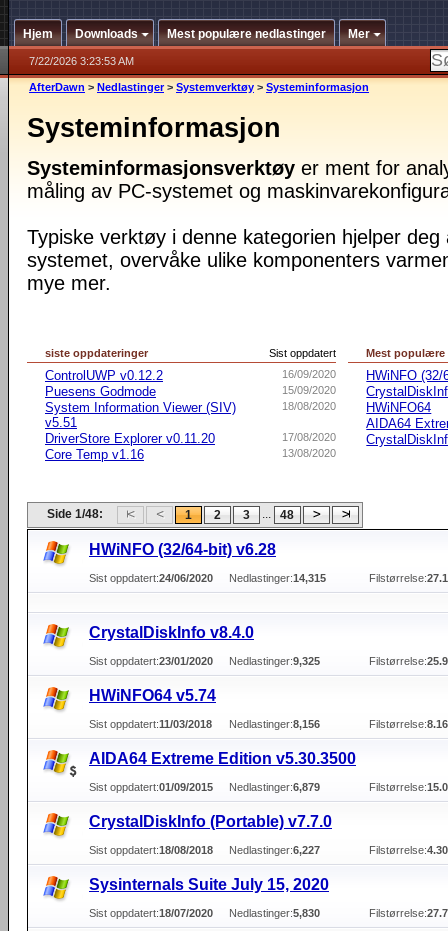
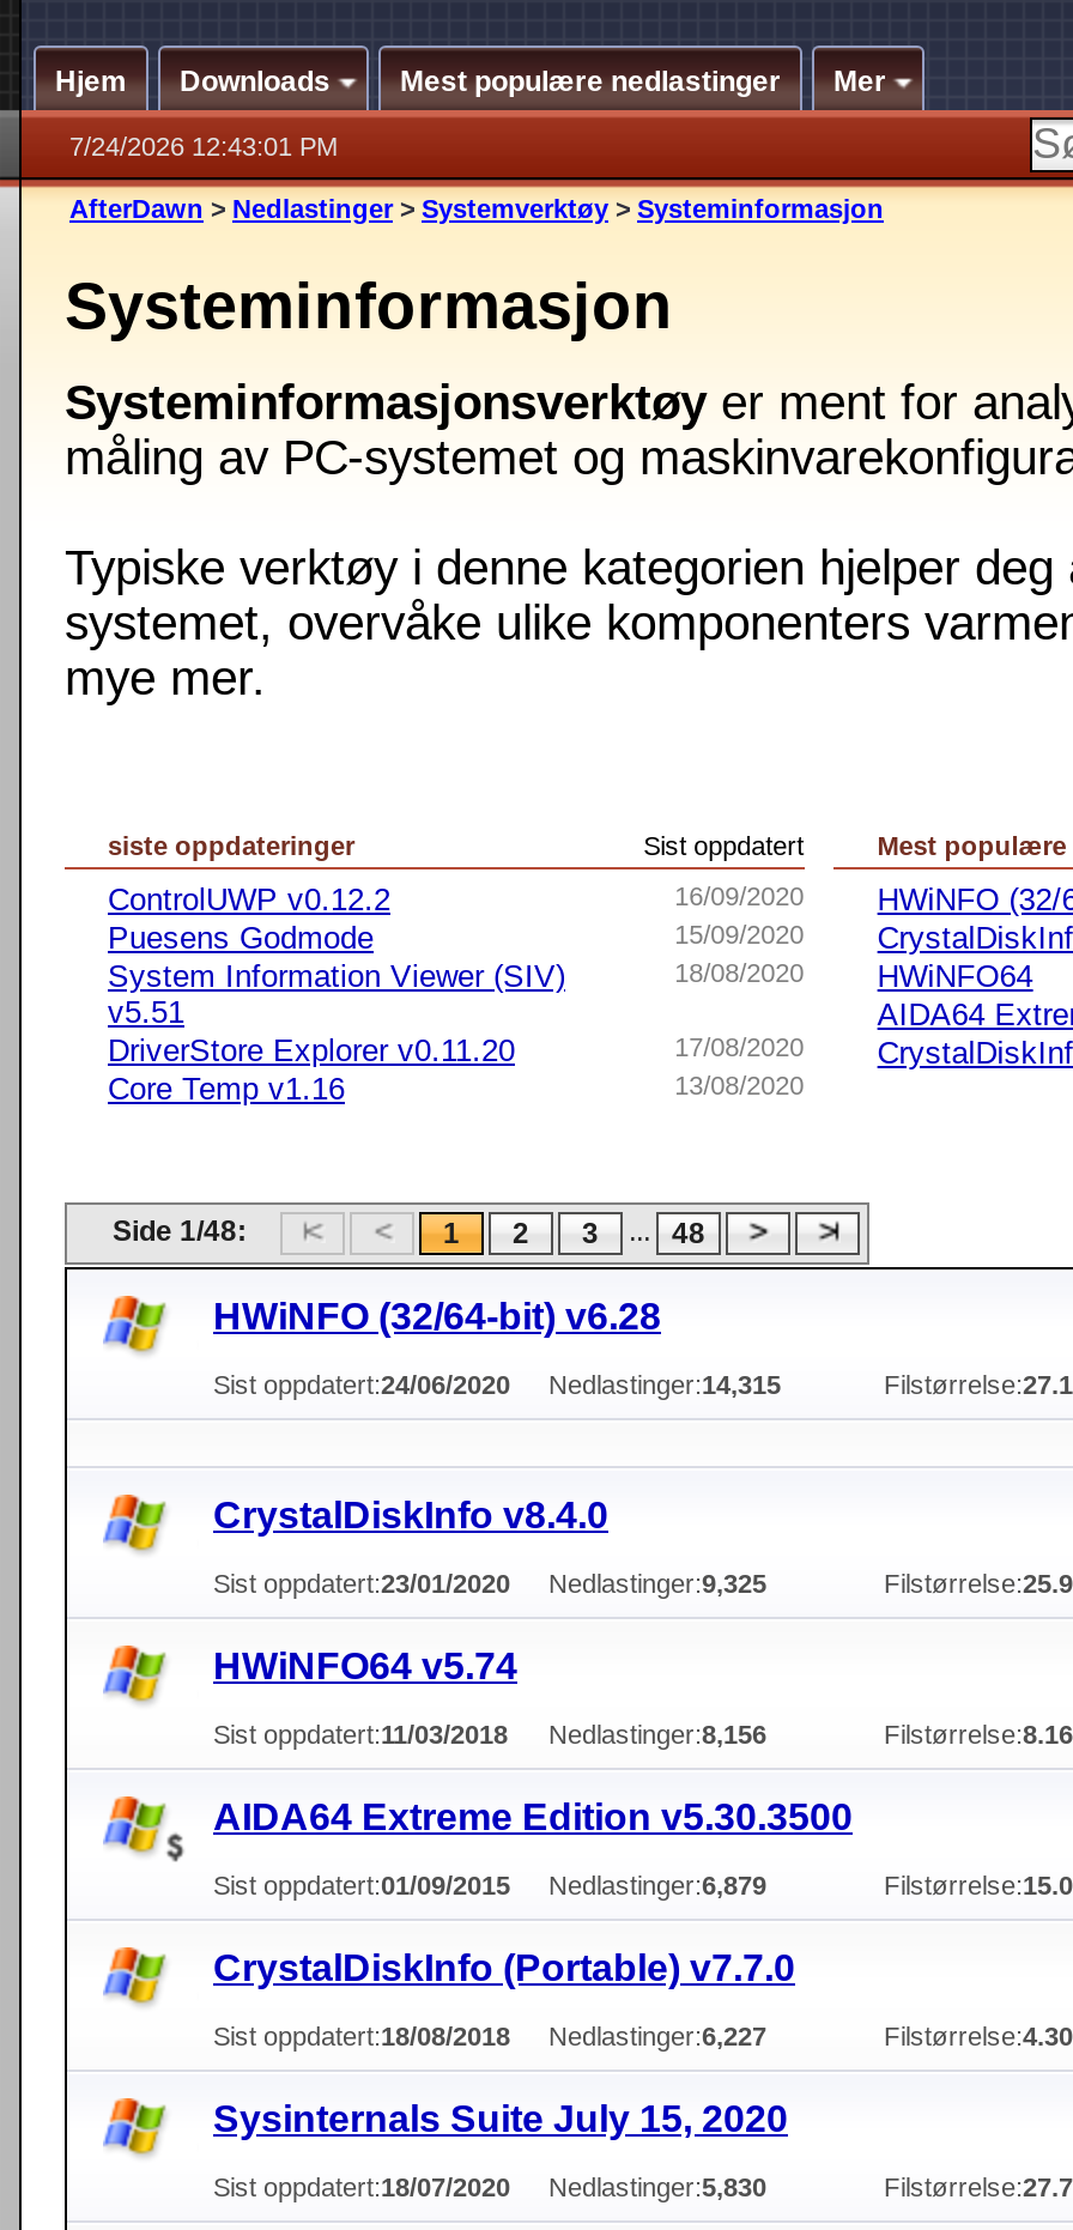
[29,55,134,67] 7/22/2026 3:23:53 AM -> [69,132,338,160] 7/24/2026 12:43:01 PM

